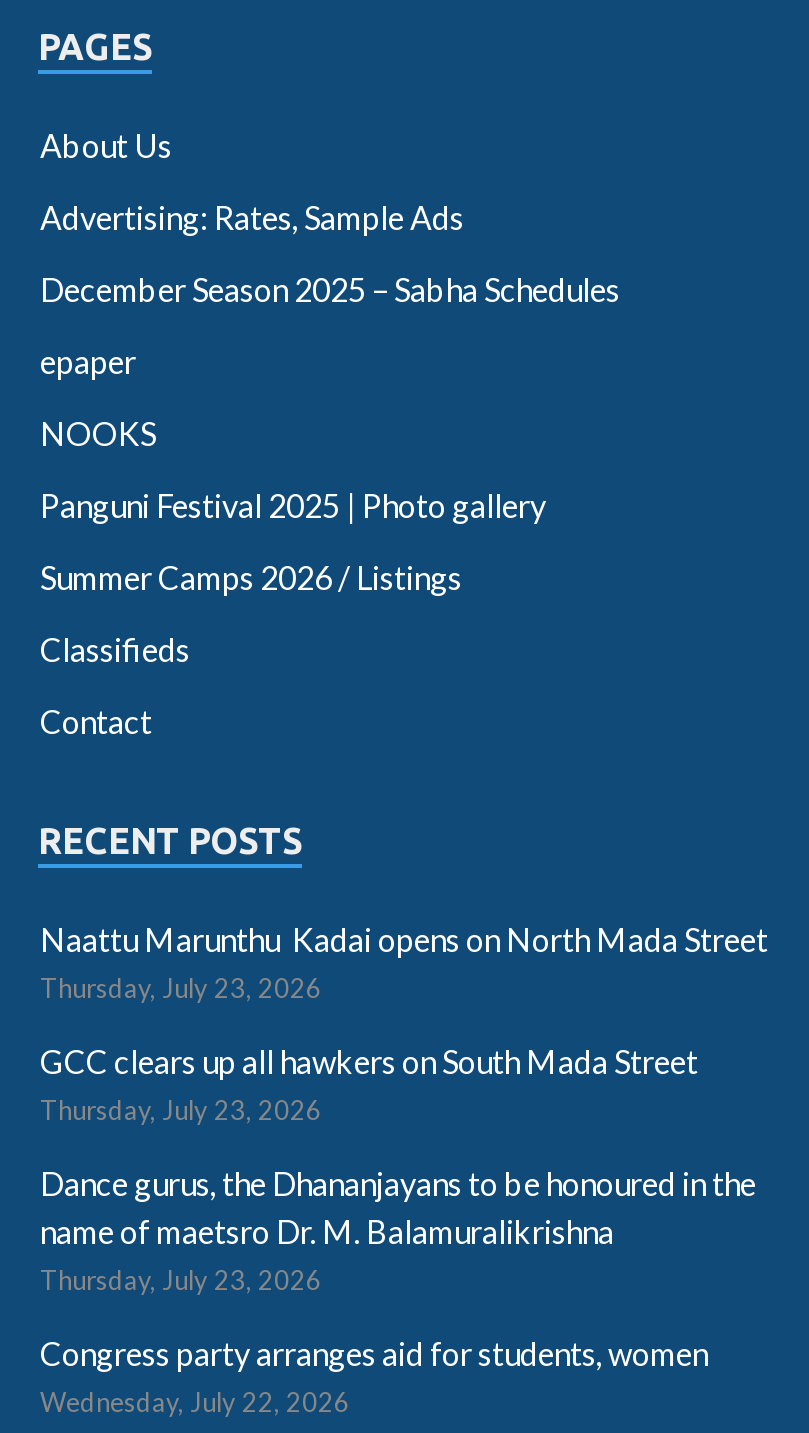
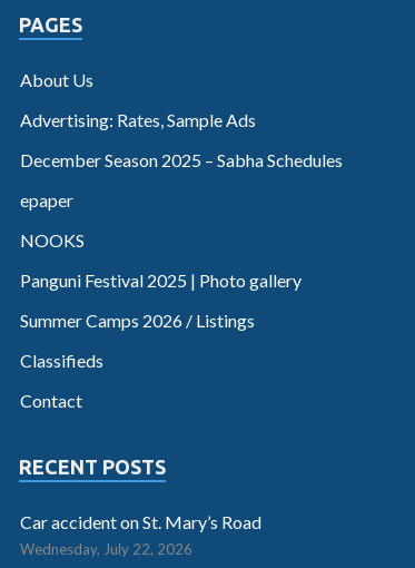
[40,919,768,1371] Naattu Marunthu Kadai opens on North Mada Street | Thursday, July 23, 2026 | GCC clears up all hawkers on South Mada Street | Thursday, July 23, 2026 | Dance gurus, the Dhananjayans to be honoured in the | name of maetsro Dr. M. Balamuralikrishna | Thursday, July 23, 2026 | Congress party arranges aid for students, women -> [20,511,261,532] Car accident on St. Mary’s Road

